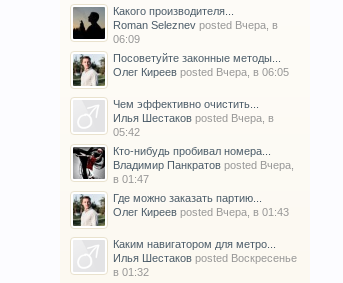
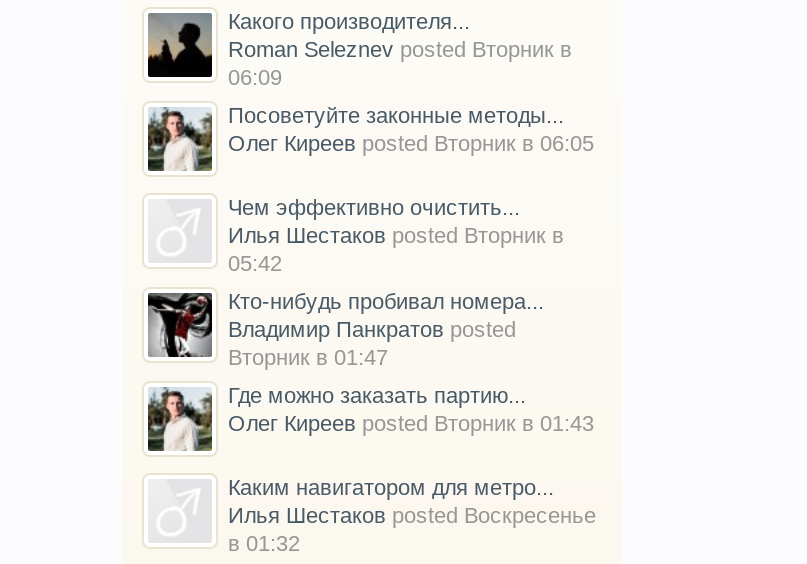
[113,19,278,31] Roman Seleznev posted Вчера, в -> [228,37,572,61] Roman Seleznev posted Вторник в
[113,66,289,78] Олег Киреев posted Вчера, в 06:05 -> [228,131,594,155] Олег Киреев posted Вторник в 06:05
[113,112,274,124] Илья Шестаков posted Вчера, в -> [228,223,564,247] Илья Шестаков posted Вторник в
[113,159,294,185] Владимир Панкратов posted Вчера, | в 01:47 -> [228,317,516,369] Владимир Панкратов posted | Вторник в 01:47
[113,206,289,218] Олег Киреев posted Вчера, в 01:43 -> [228,411,594,435] Олег Киреев posted Вторник в 01:43

